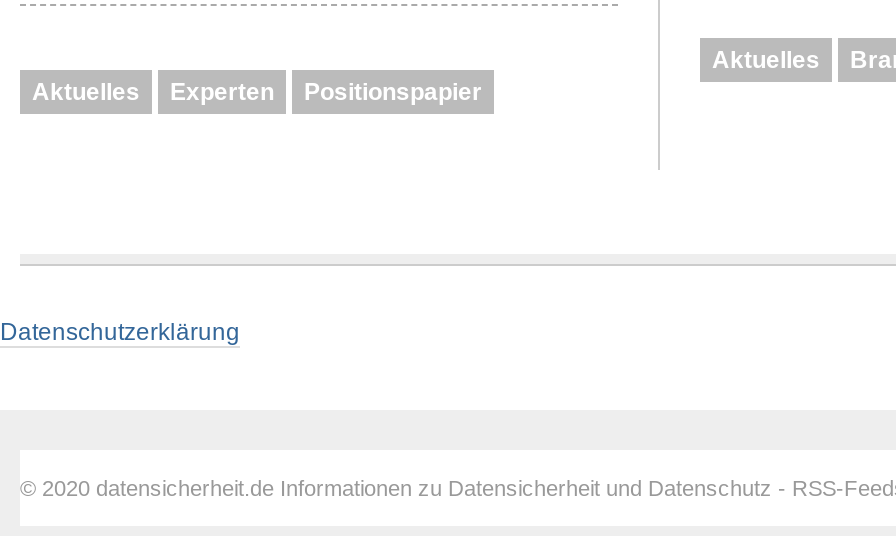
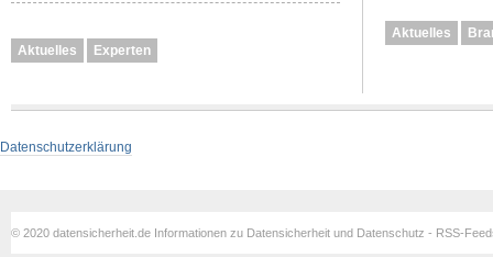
[304,78,482,106] Positionspapier -> none

